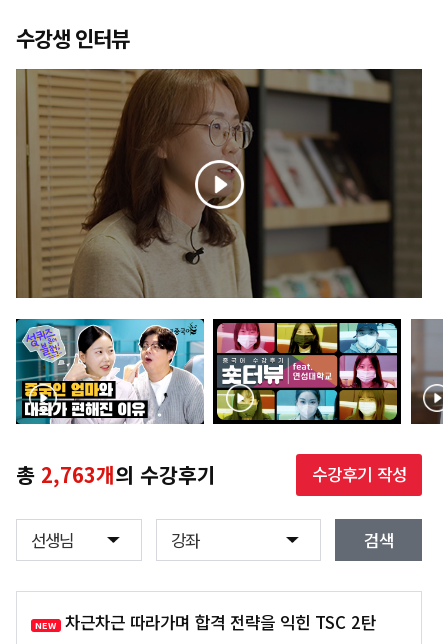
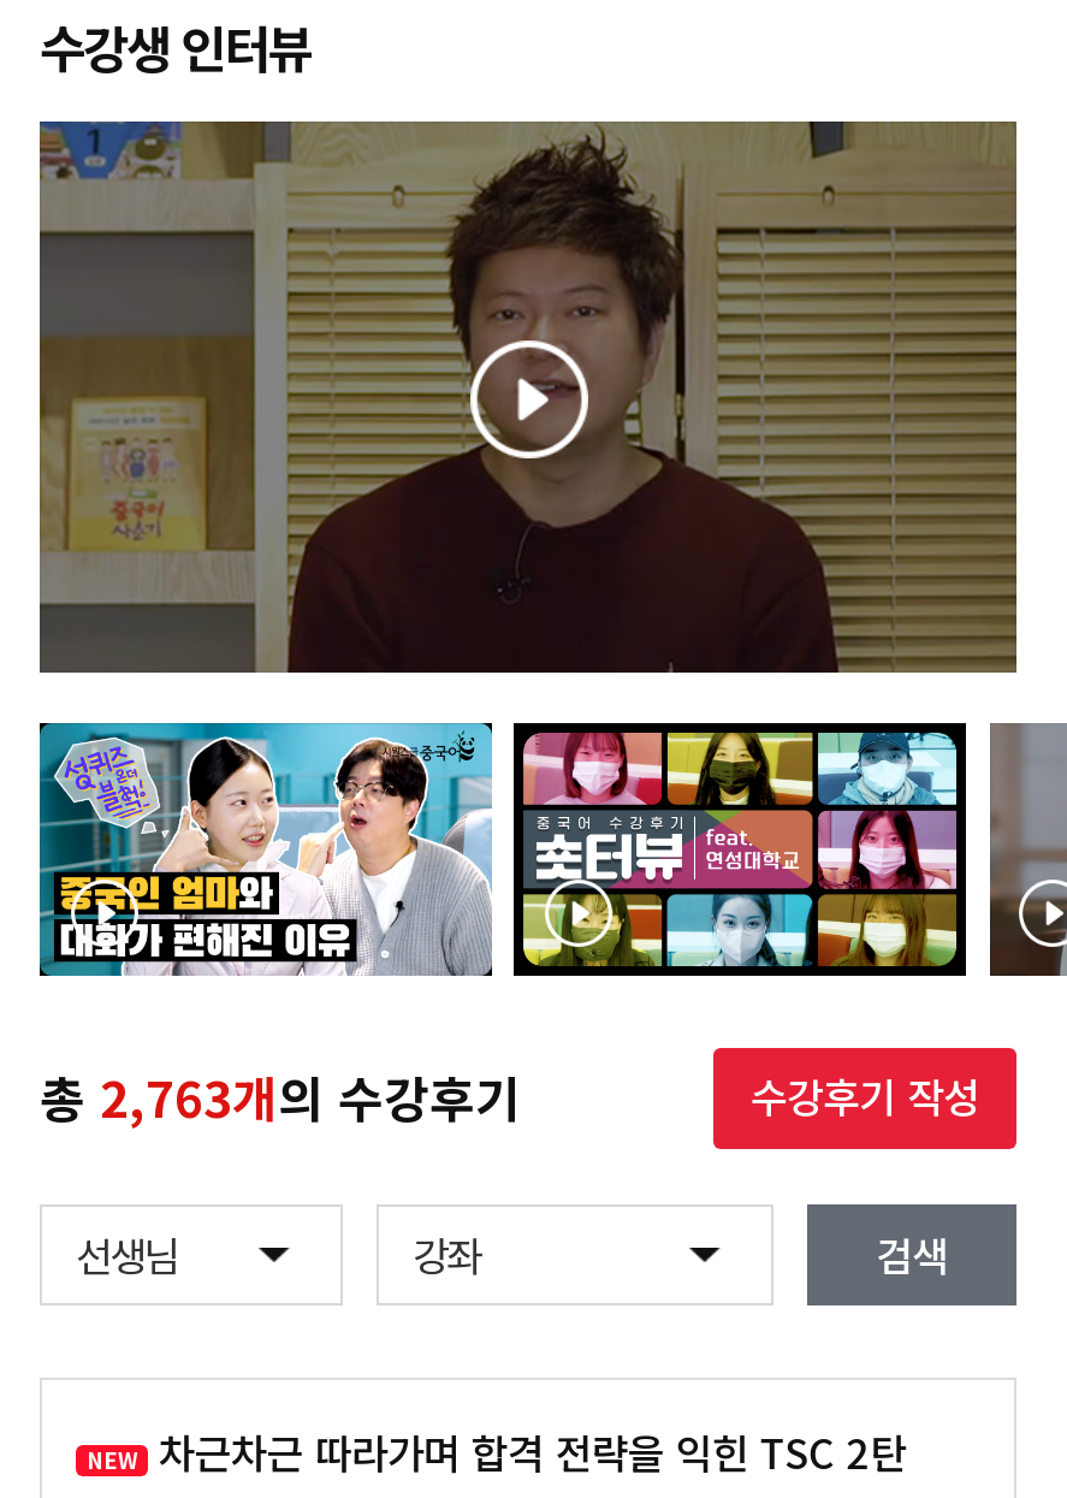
[16,68,422,299] [image] -> [40,119,1016,675] [image]

